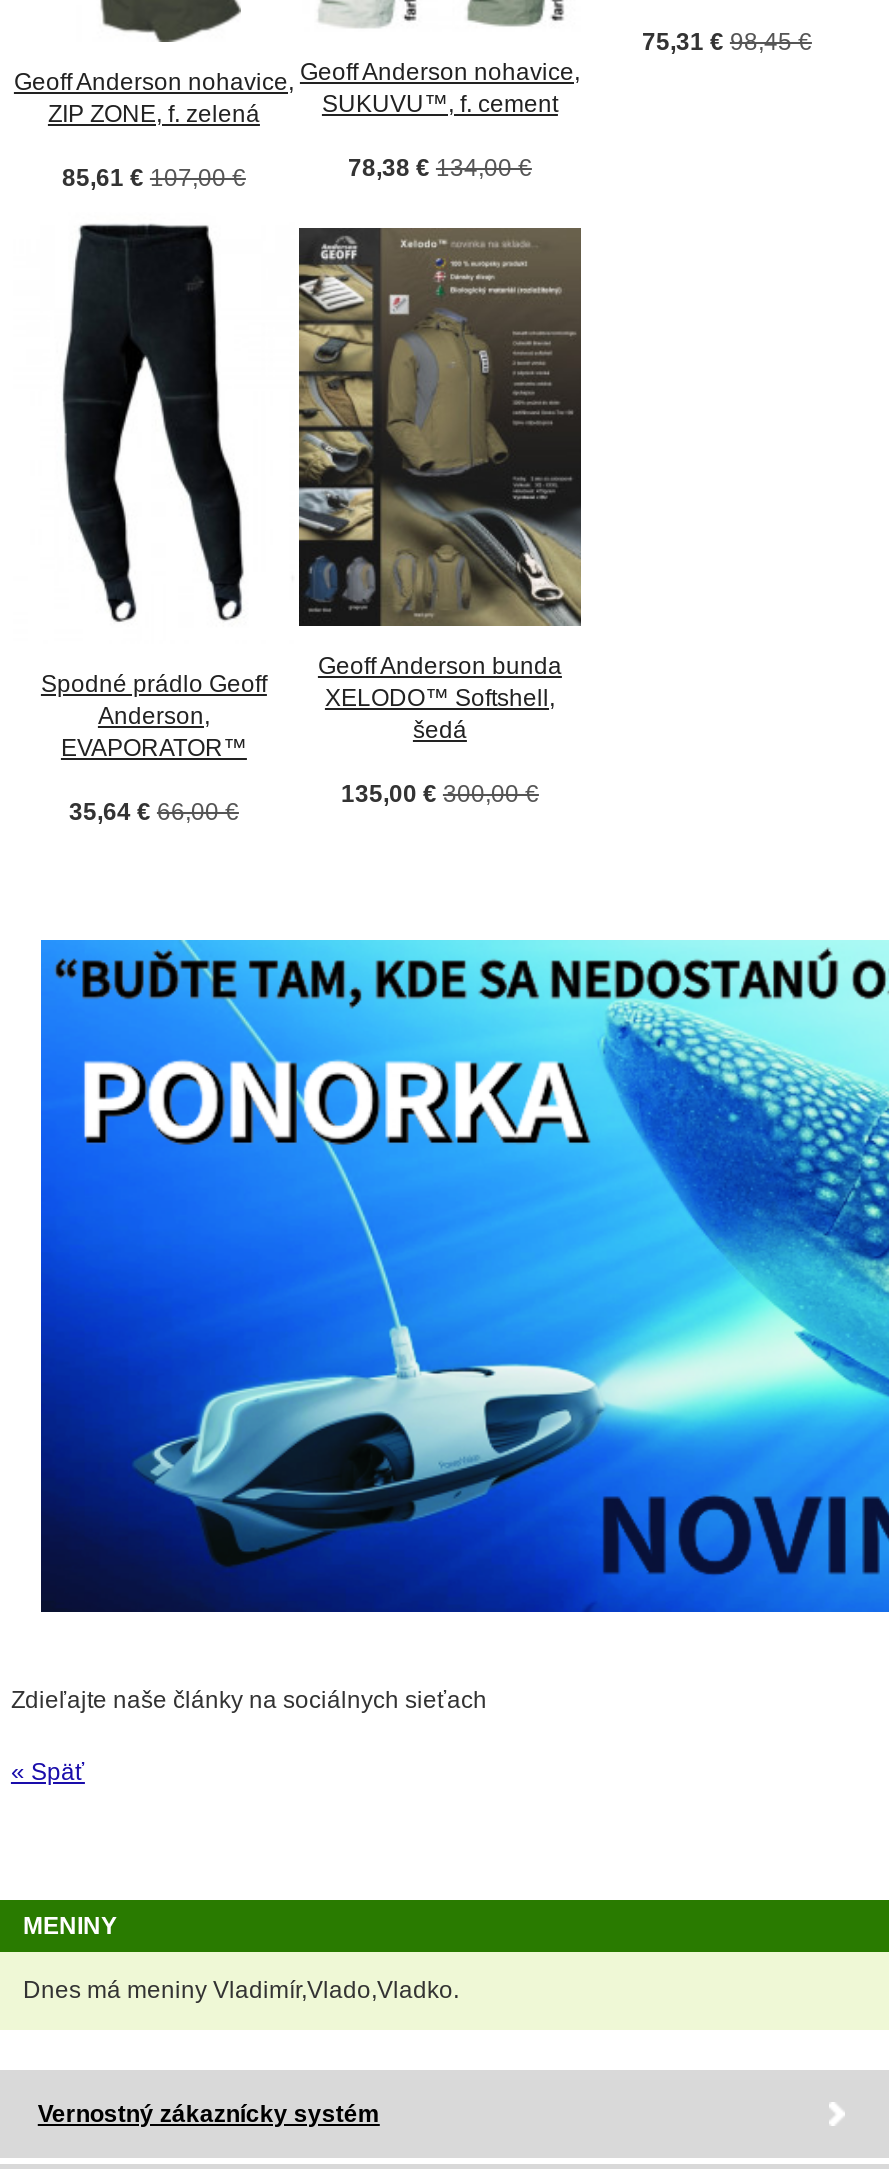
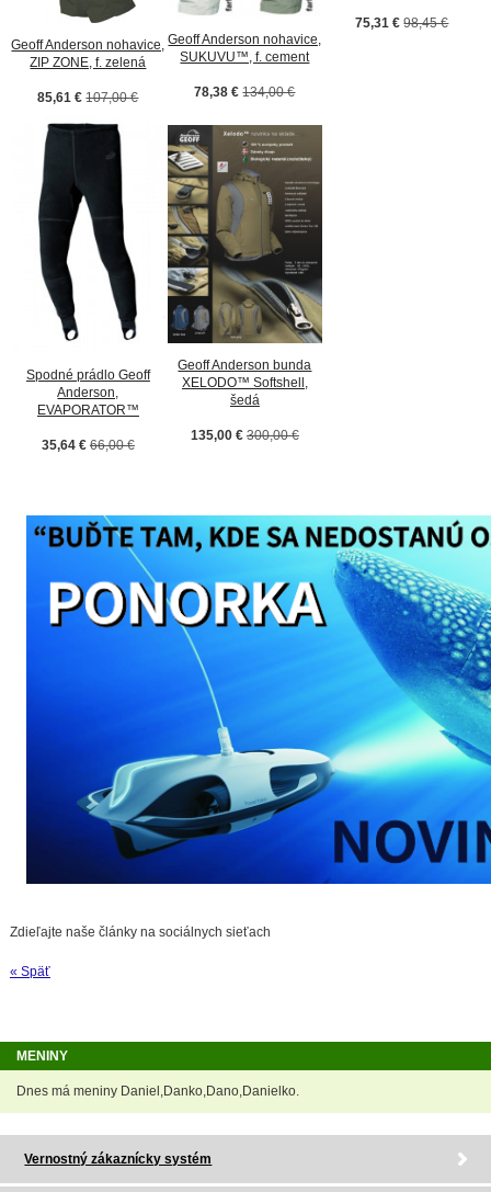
[23,1976,459,2004] Dnes má meniny Vladimír,Vlado,Vladko. -> [16,1083,299,1099] Dnes má meniny Daniel,Danko,Dano,Danielko.

